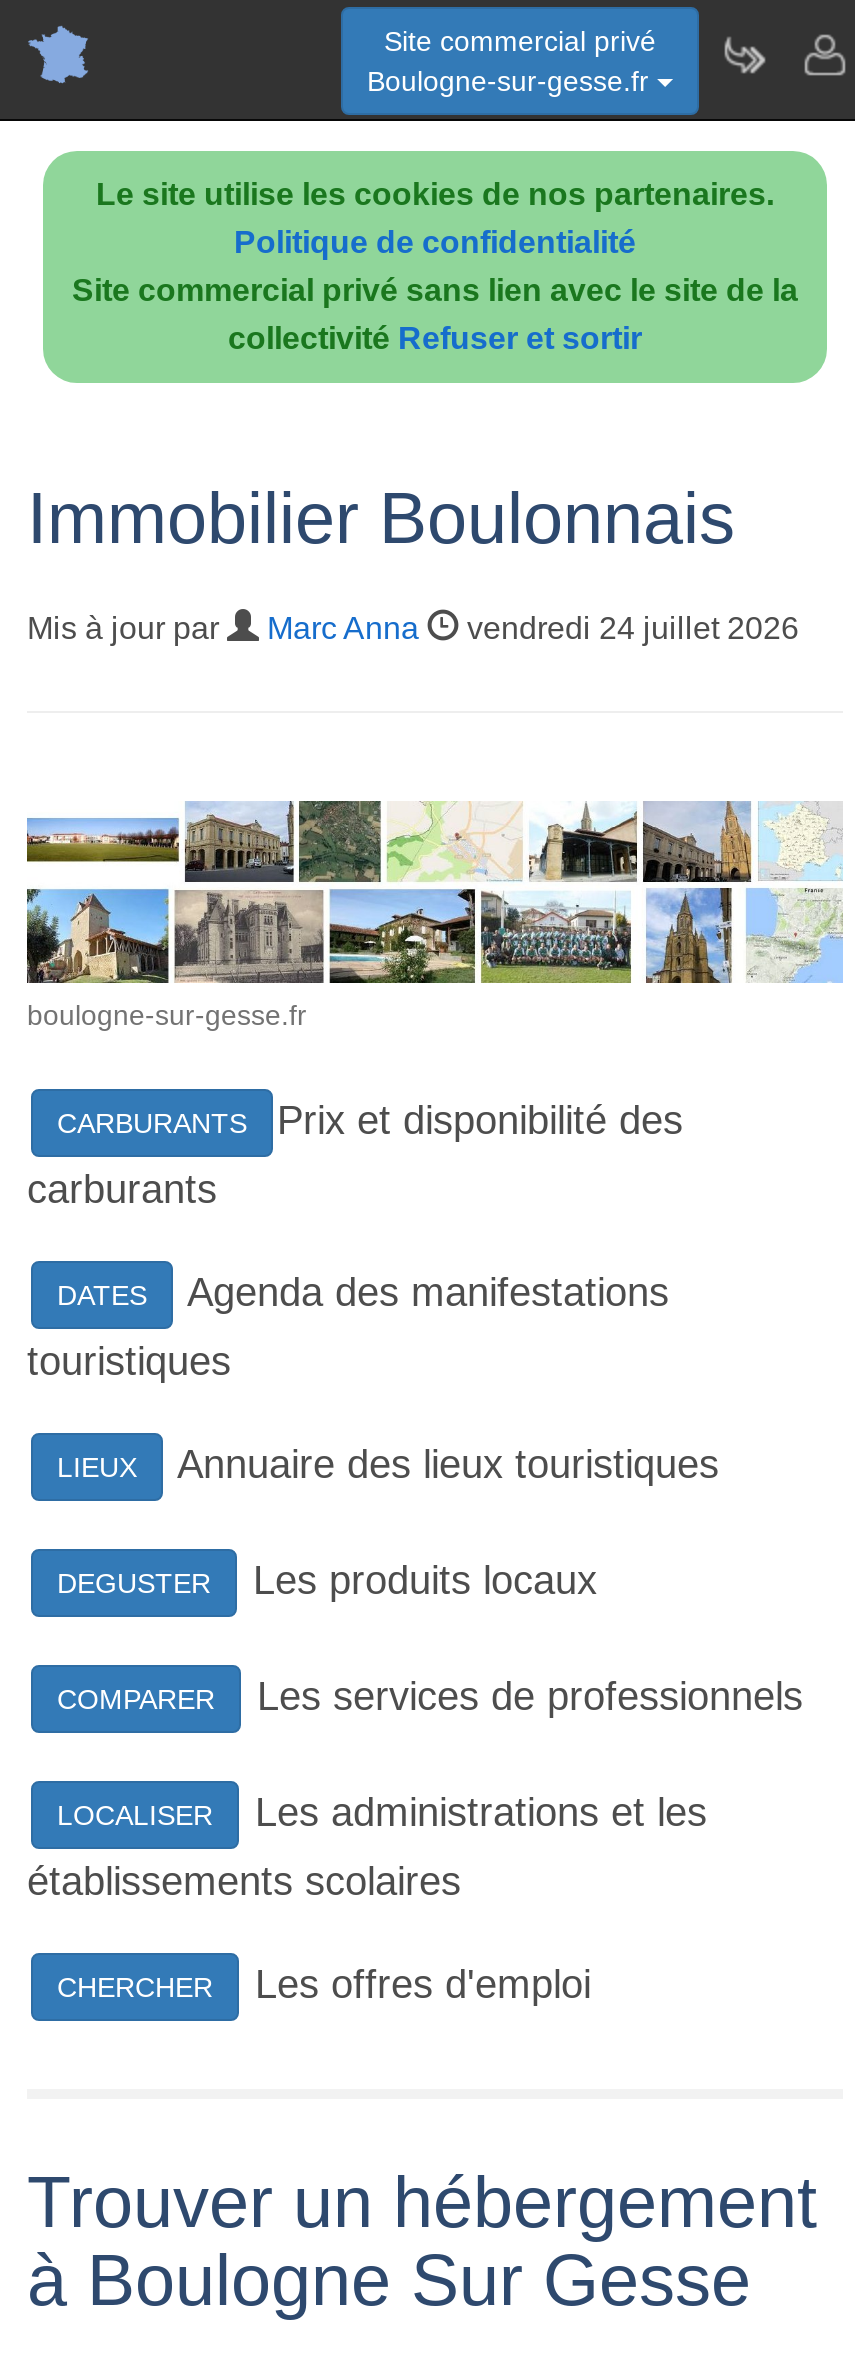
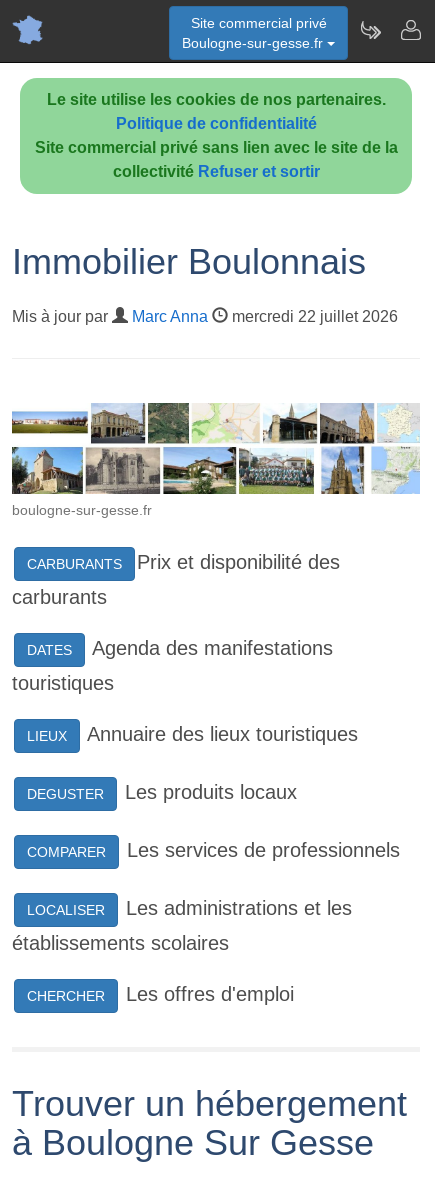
[459,611,799,645] vendredi 24 juillet 2026 -> [228,308,398,325] mercredi 22 juillet 2026

